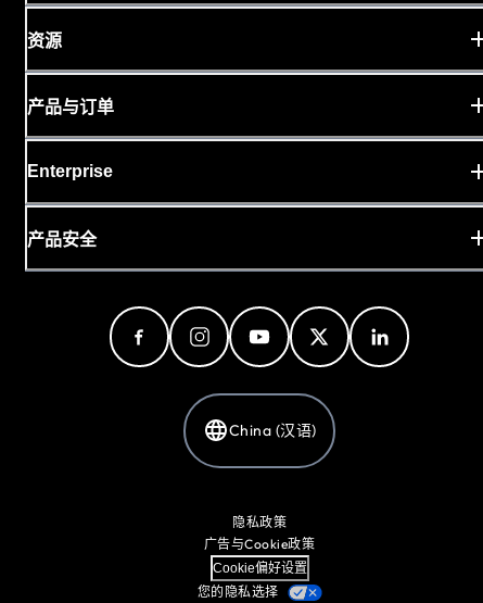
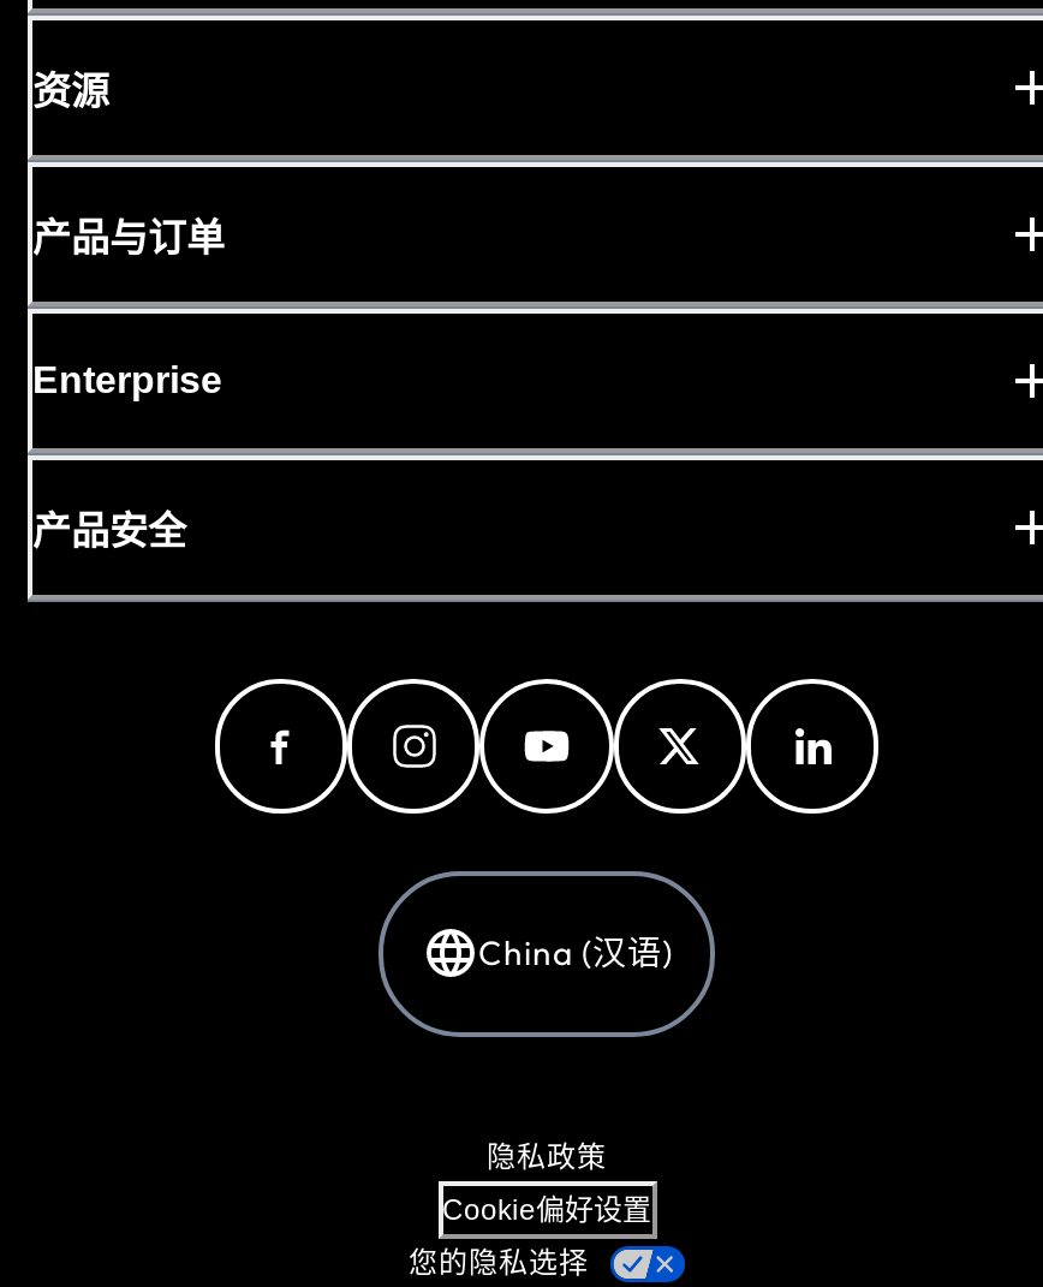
[204,536,315,552] 广告与Cookie政策 -> none

